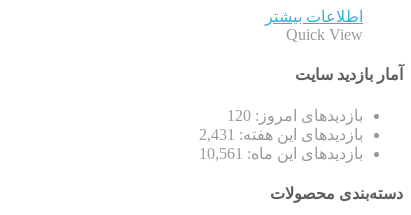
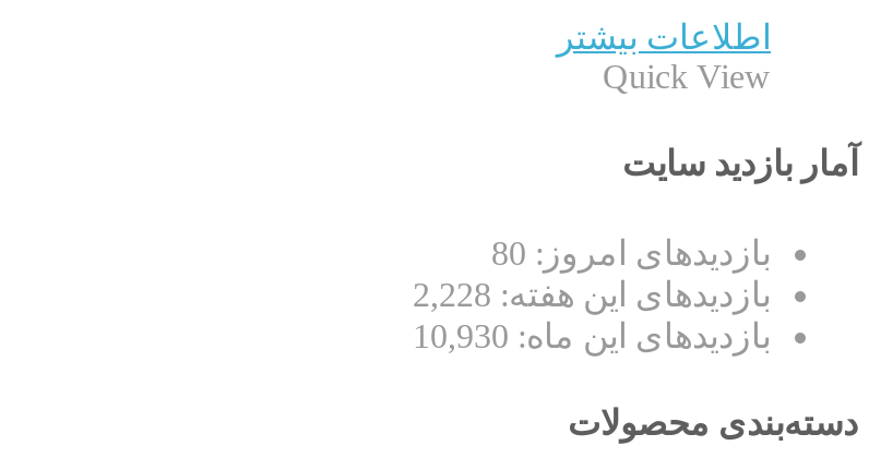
[227,107,363,124] بازدیدهای امروز: 120 -> [491,234,771,271] بازدیدهای امروز: 80
[199,126,363,143] بازدیدهای این هفته: 2,431 -> [413,275,771,312] بازدیدهای این هفته: 2,228
[199,145,363,162] بازدیدهای این ماه: 10,561 -> [413,316,771,354] بازدیدهای این ماه: 10,930

